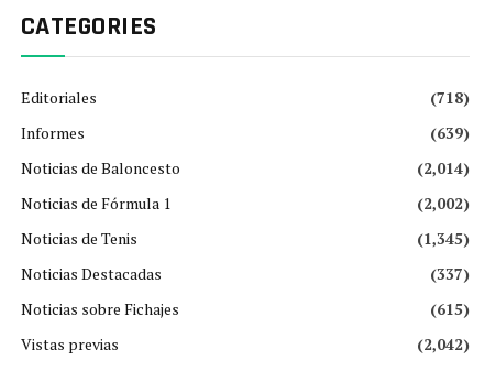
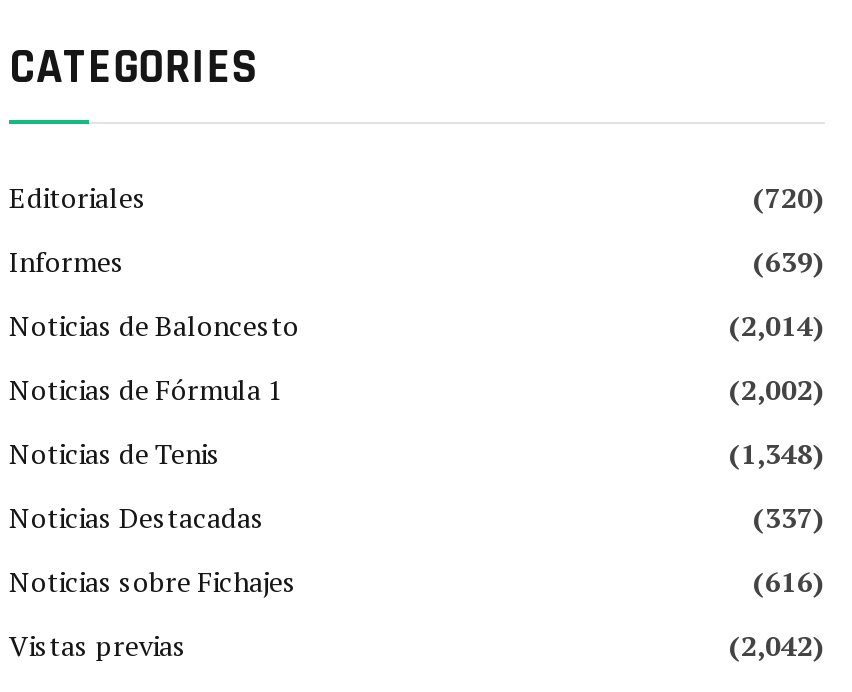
[430,87,470,108] (718) -> [753,179,825,217] (720)
[417,228,470,249] (1,345) -> [729,435,825,473] (1,348)
[430,299,470,320] (615) -> [753,563,825,601] (616)

